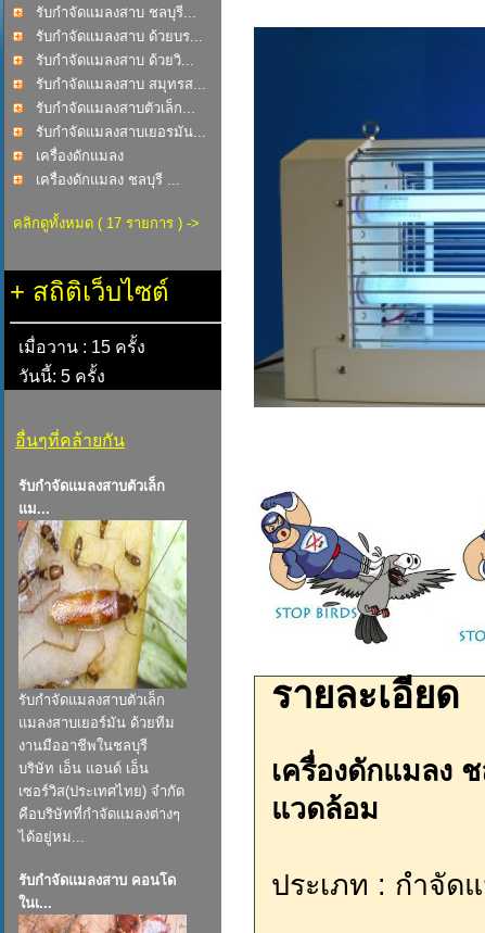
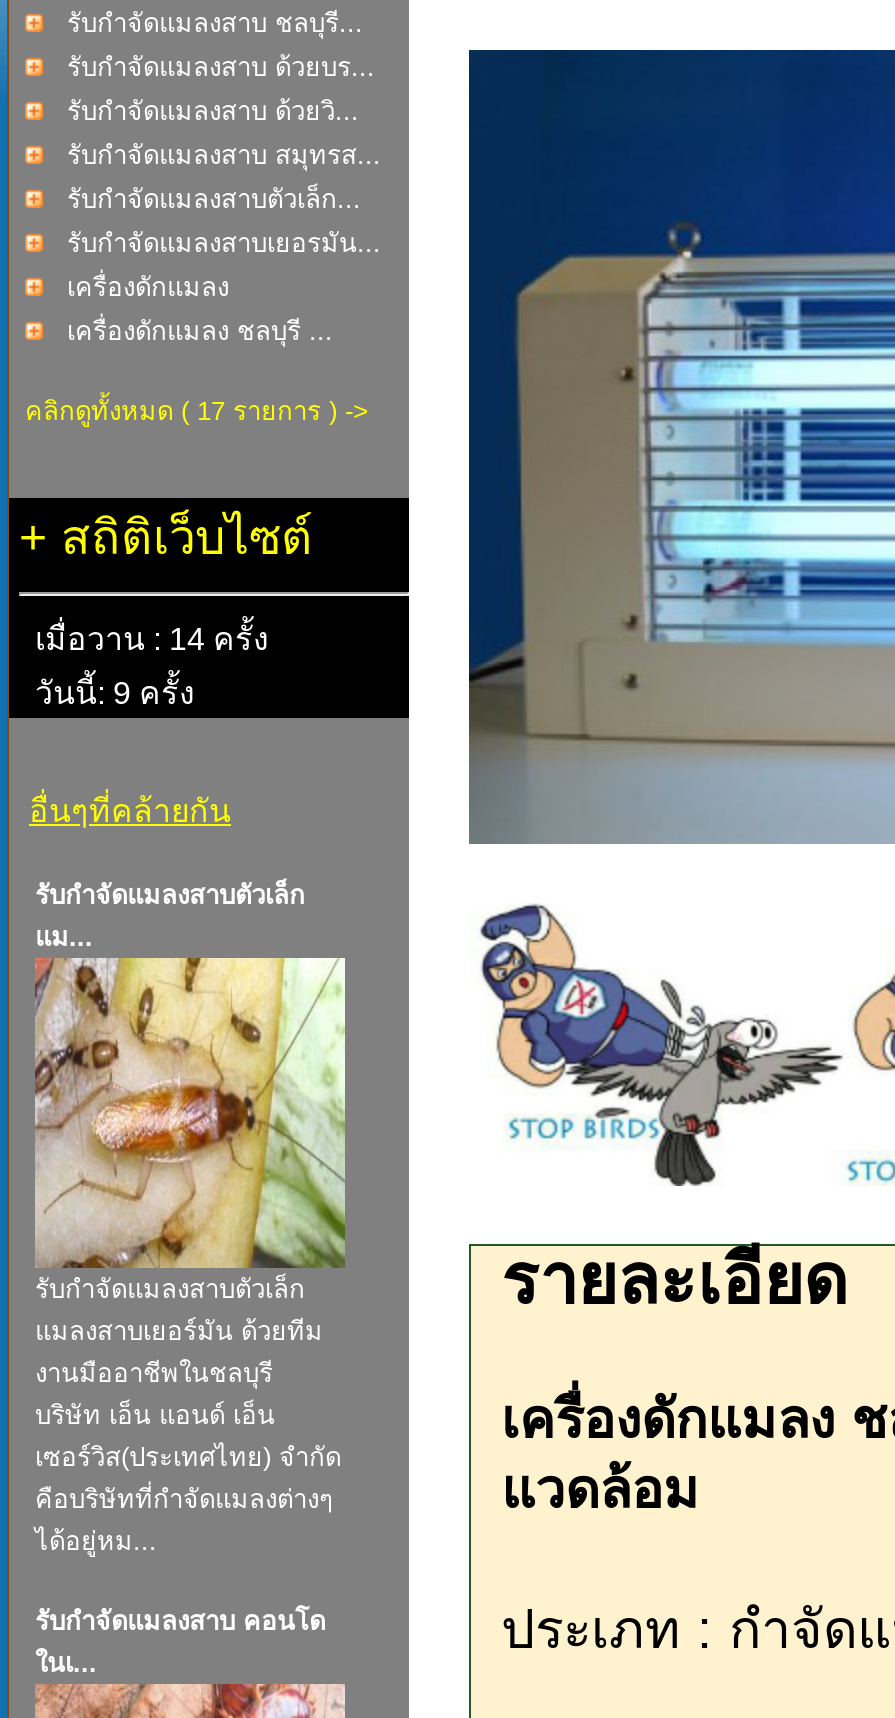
none -> [467,750,889,846] [image]
[10,338,145,356] เมื่อวาน : 15 ครั้ง -> [19,622,269,656] เมื่อวาน : 14 ครั้ง
[10,367,105,386] วันนี้: 5 ครั้ง -> [19,676,195,710] วันนี้: 9 ครั้ง

